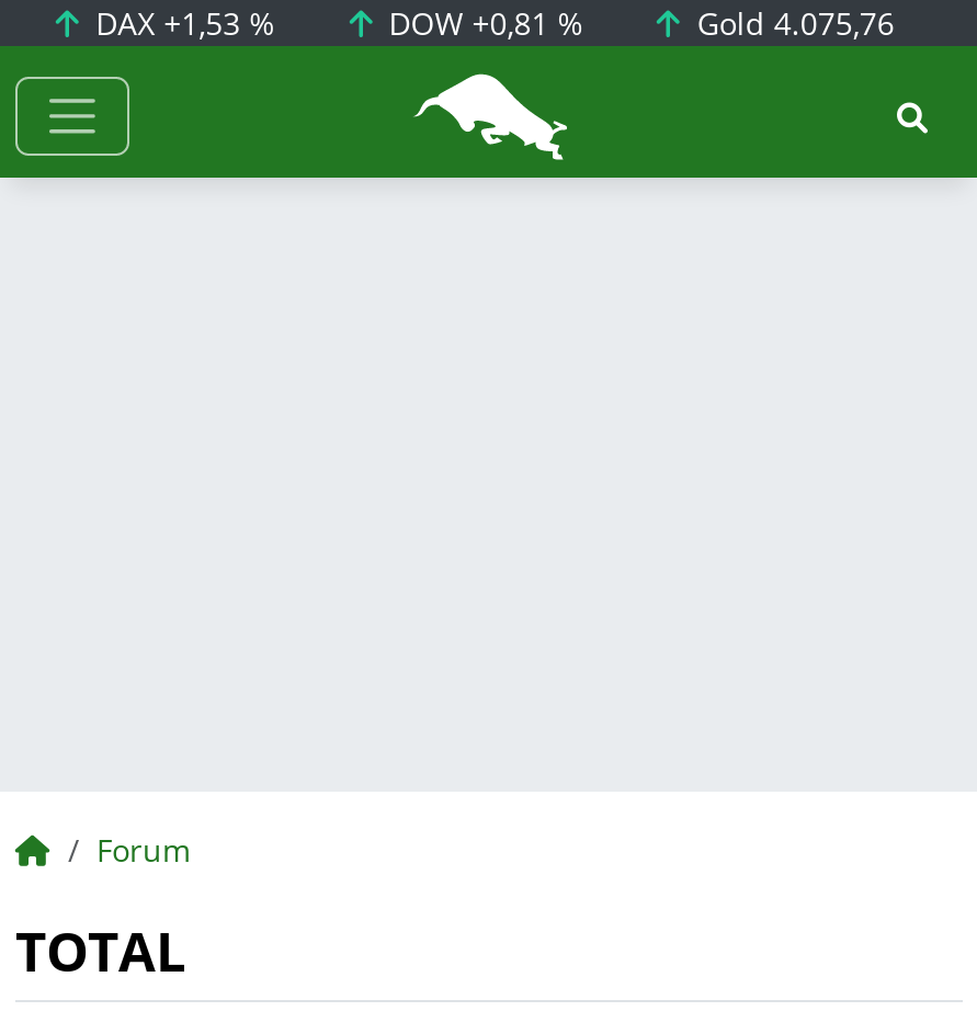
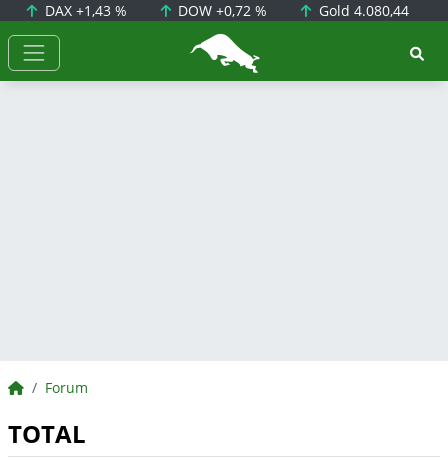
[87,2,275,44] DAX +1,53 % -> [41,1,127,20] DAX +1,43 %
[380,2,584,44] DOW +0,81 % -> [174,1,267,20] DOW +0,72 %
[688,2,895,44] Gold 4.075,76 -> [315,1,409,20] Gold 4.080,44

